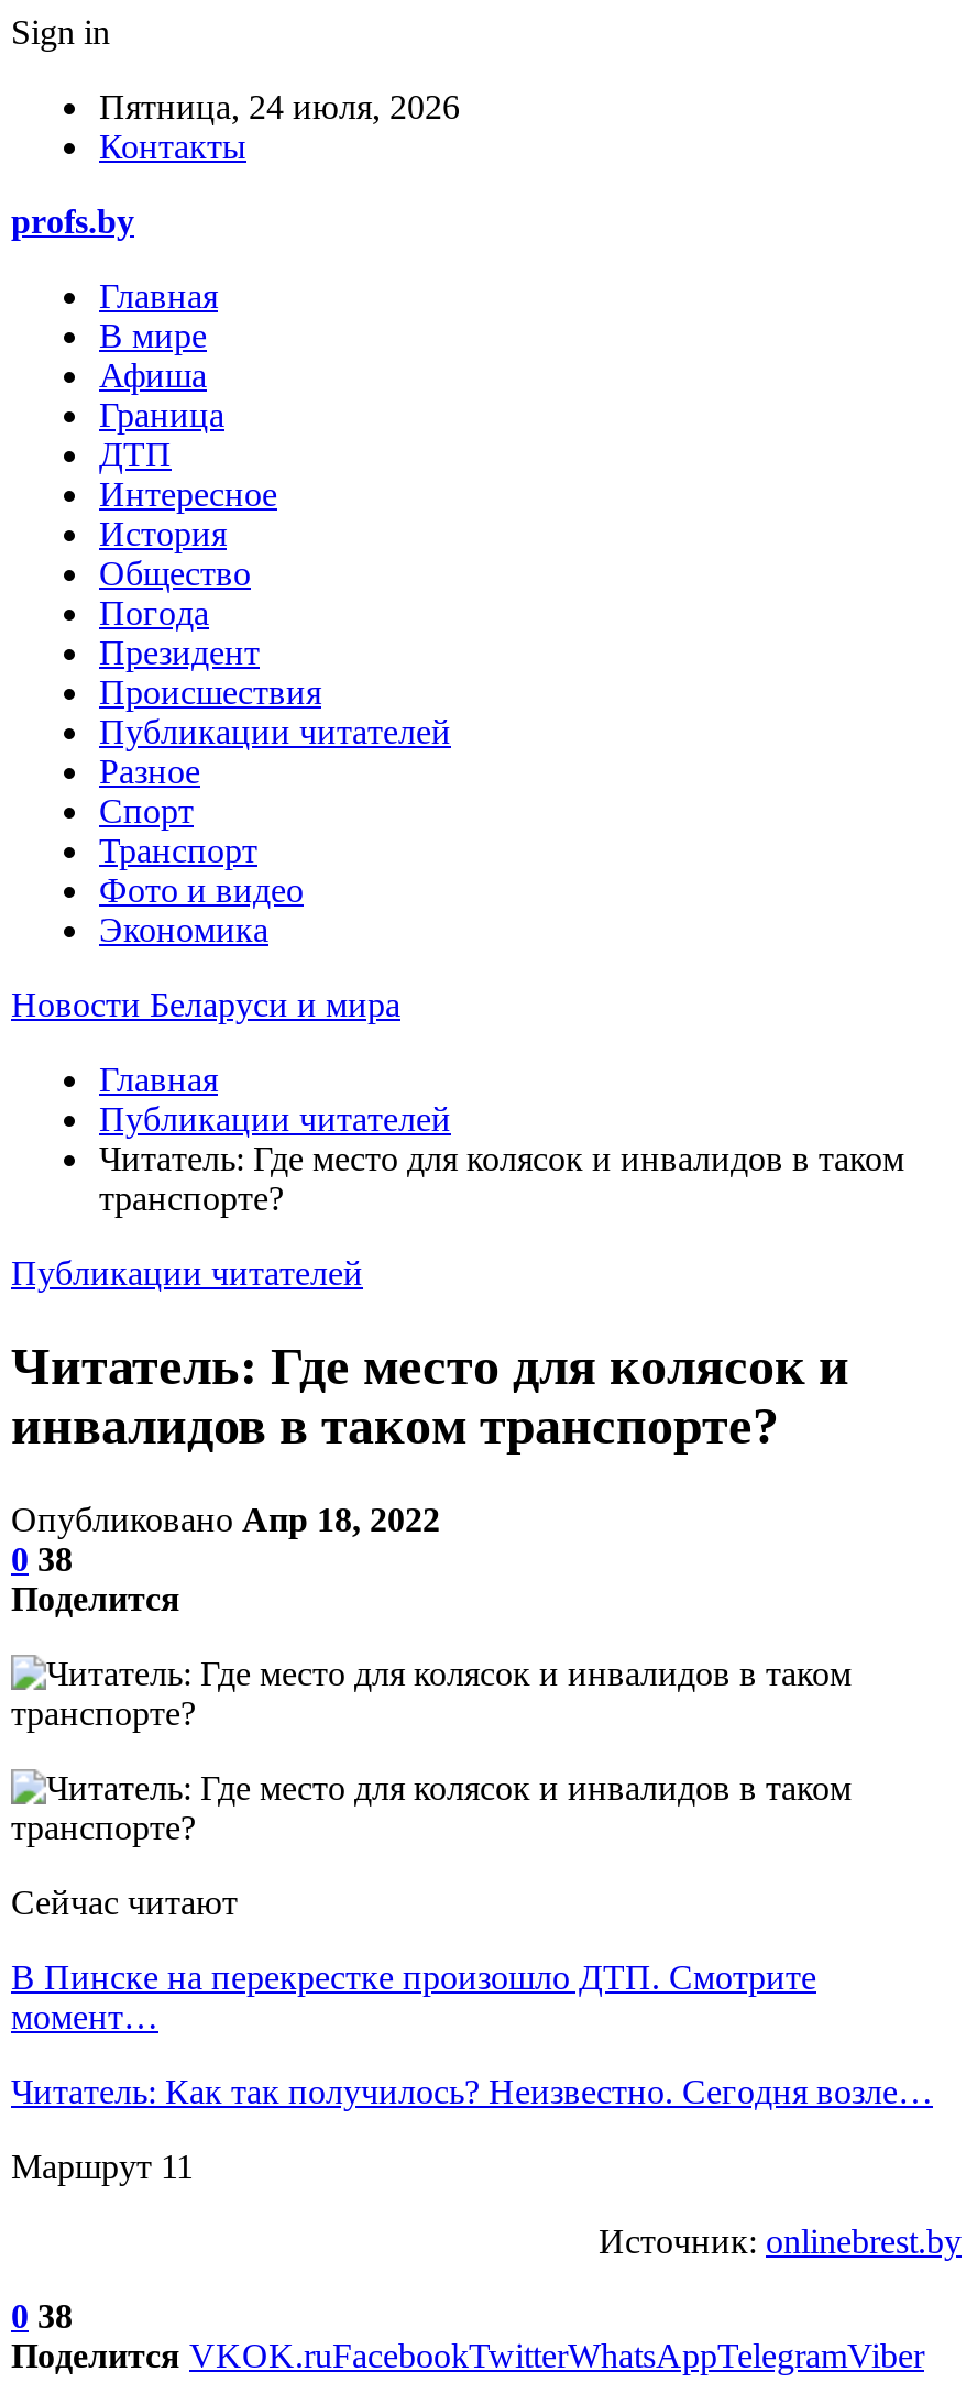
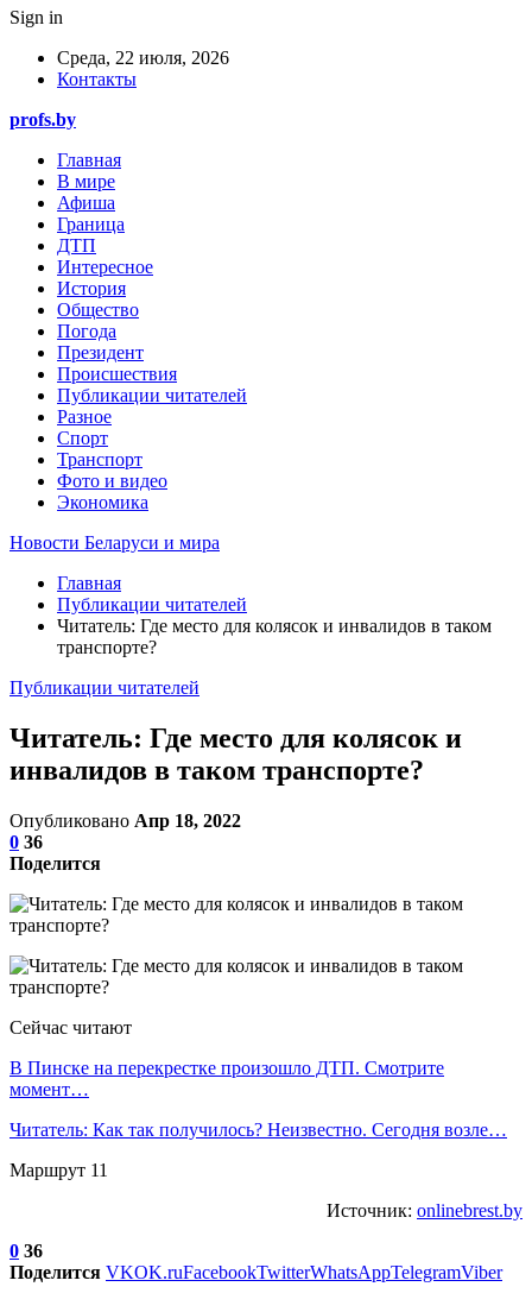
[99,88,460,125] Пятница, 24 июля, 2026 -> [57,48,229,68] Среда, 22 июля, 2026
[11,1540,73,1577] 0 38 -> [9,832,43,852] 0 36
[11,2297,73,2334] 0 38 -> [9,1240,43,1261] 0 36

